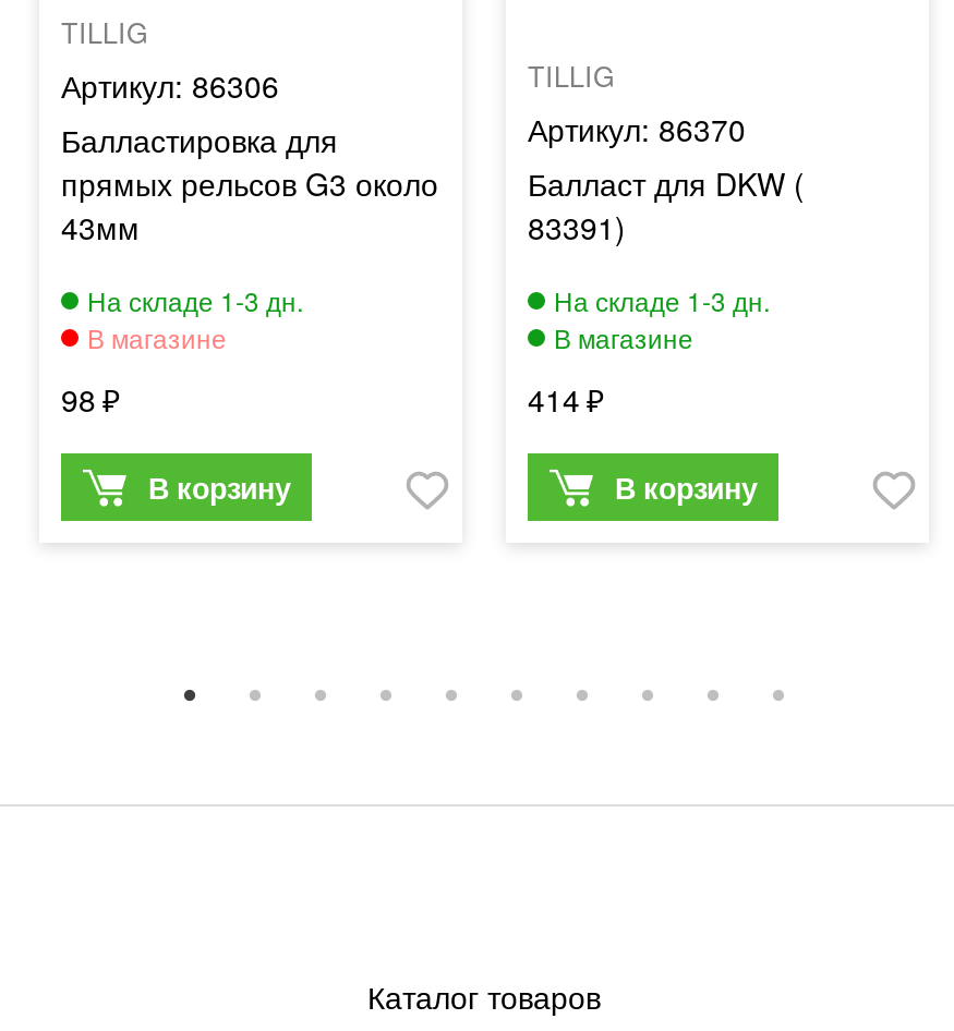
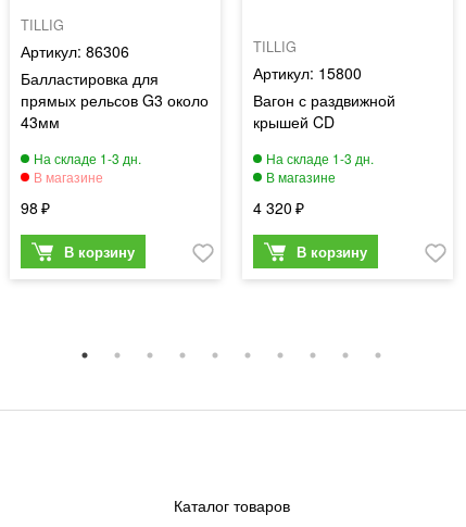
[528,107,805,248] 86370 | Балласт для DKW ( | 83391) -> [253,62,395,133] 15800 | Вагон с раздвижной | крышей CD
[528,377,580,421] 414 -> [253,197,292,218] 4 320

